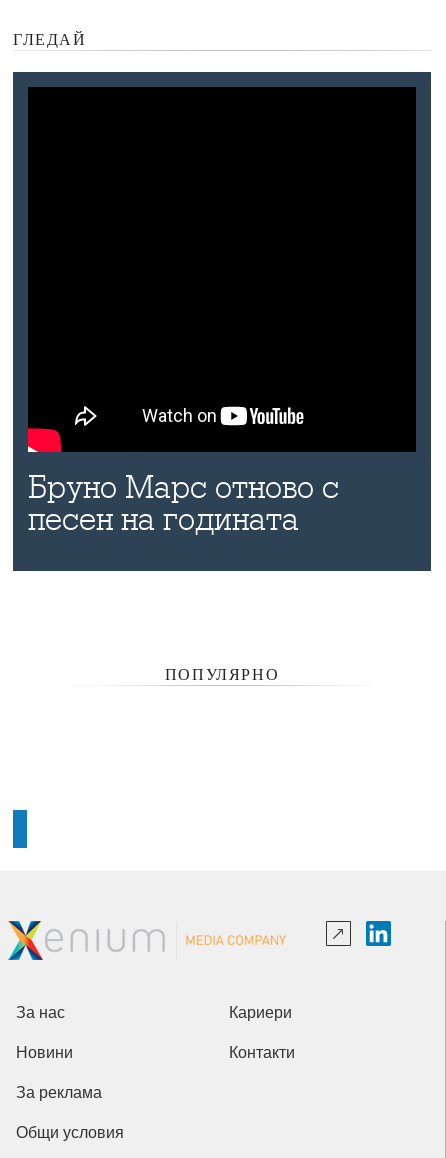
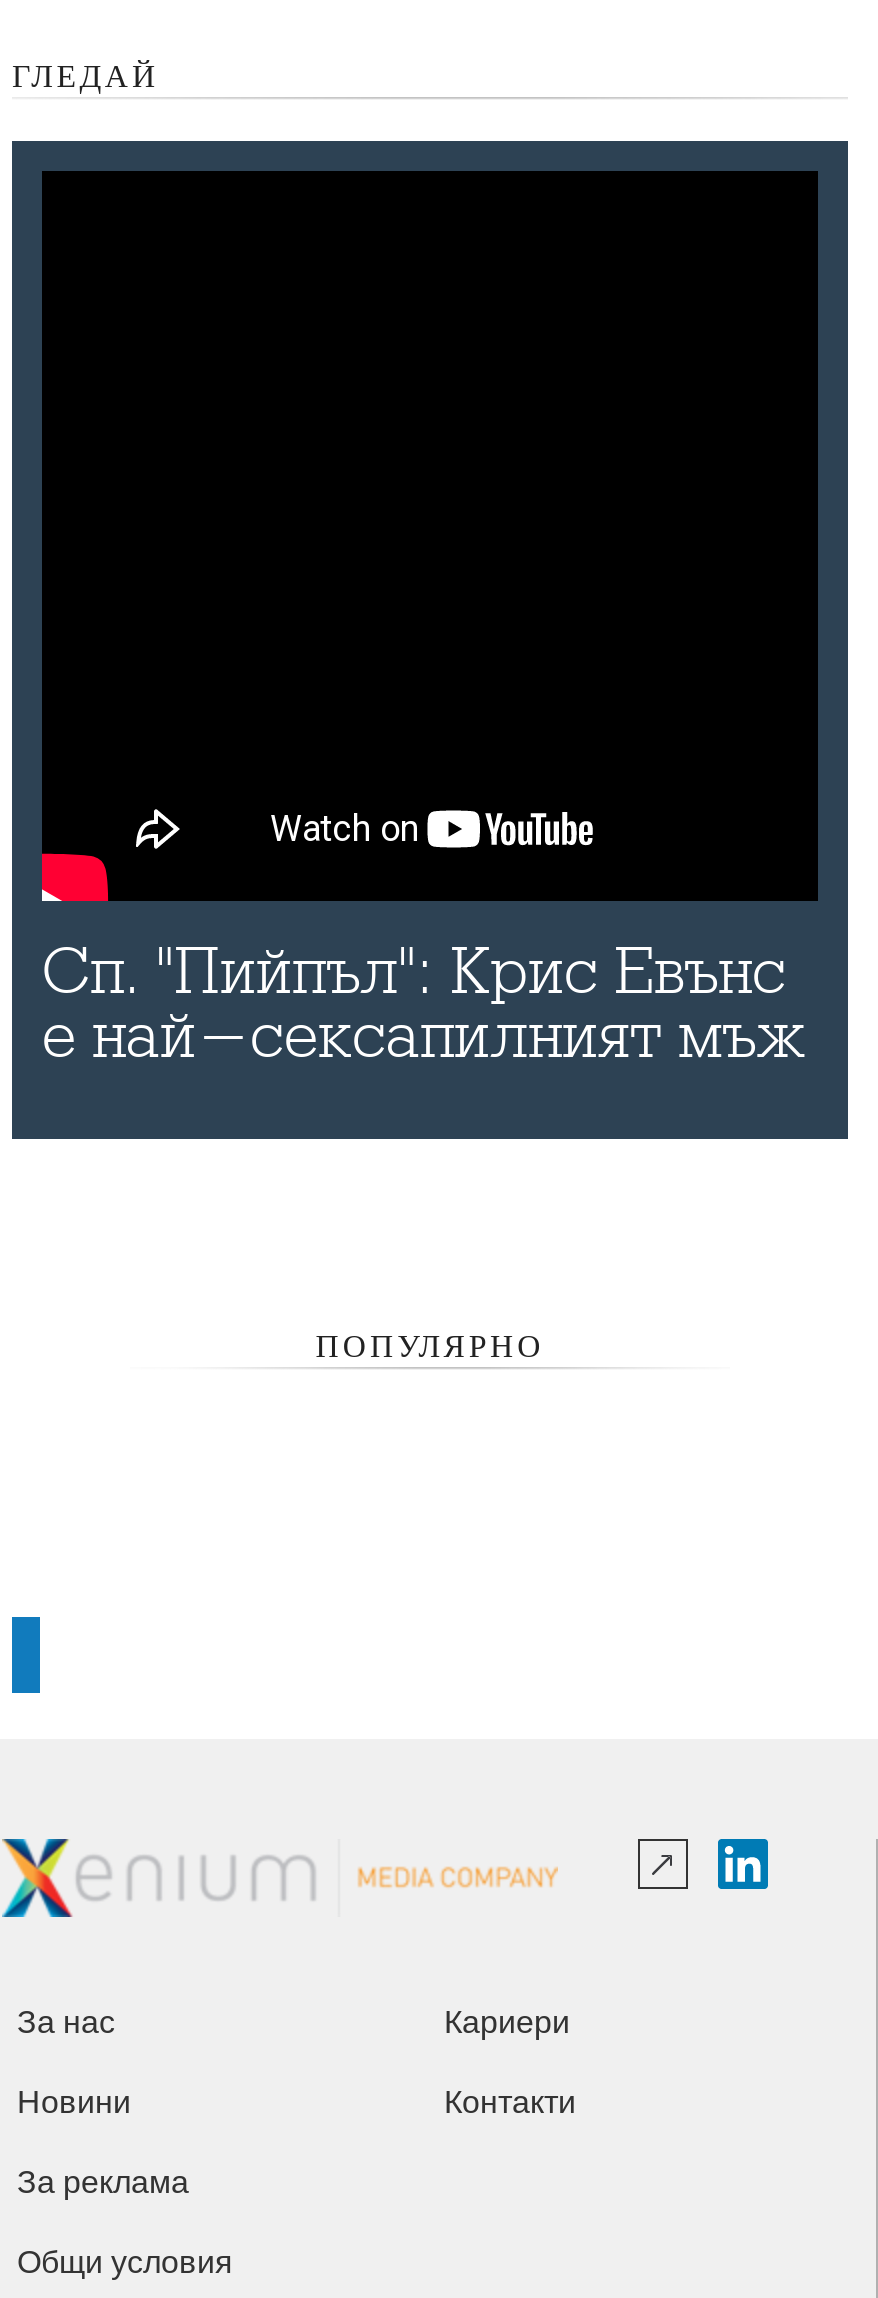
[28,469,339,538] Бруно Марс отново с | песен на годината -> [42,935,806,1073] Сп. "Пийпъл": Крис Евънс | е най-сексапилният мъж

